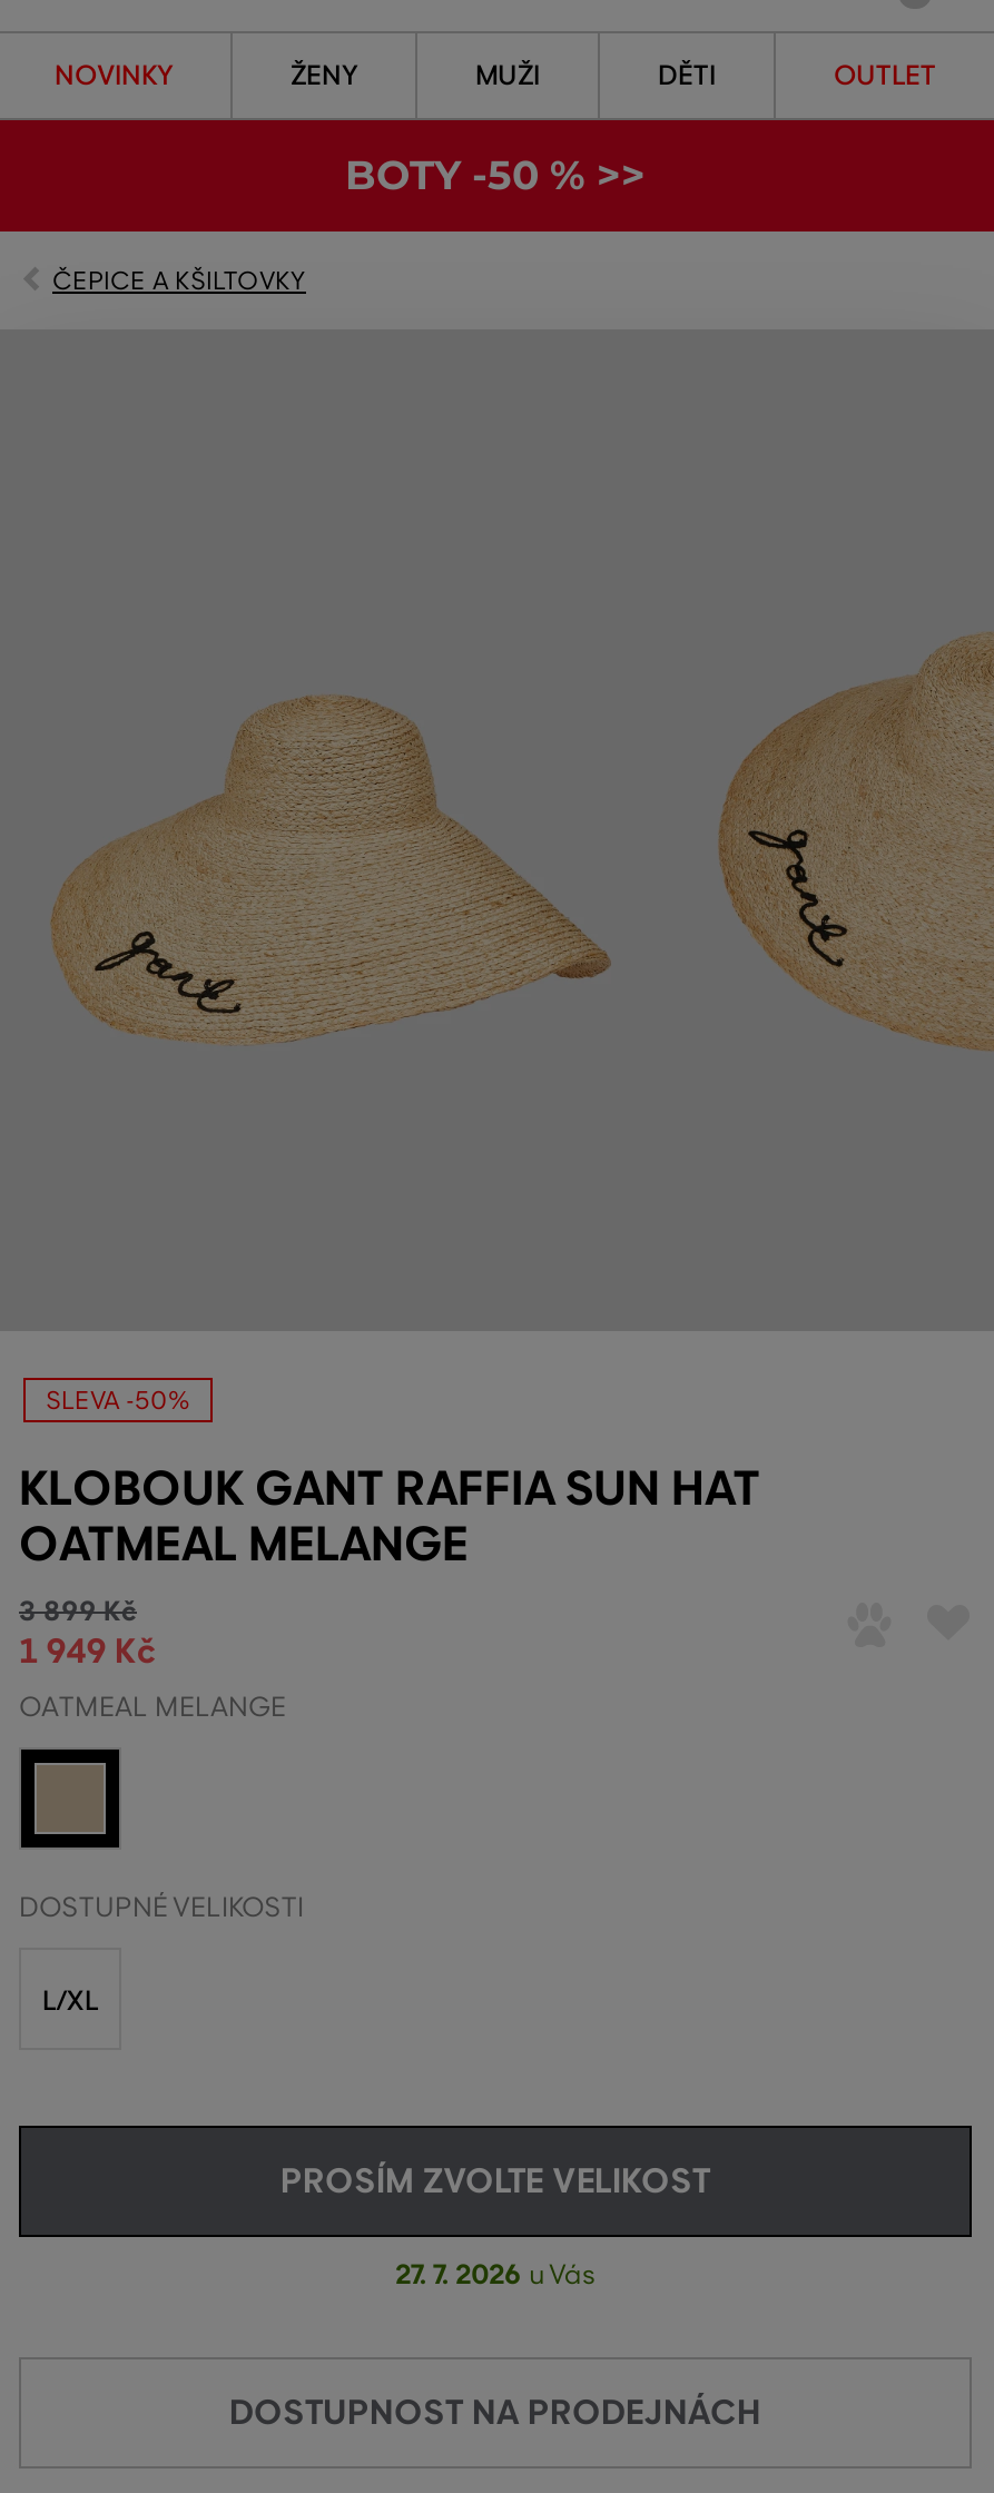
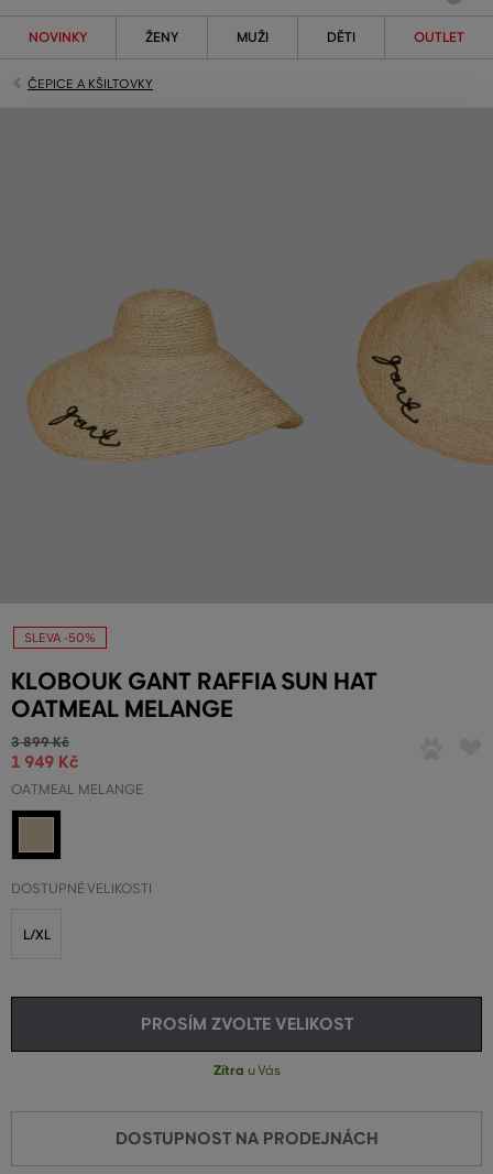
[345,151,646,200] BOTY -50 % >> -> none
[395,2257,596,2293] 27. 7. 2026 u Vás -> [213,1062,280,1079] Zítra u Vás

